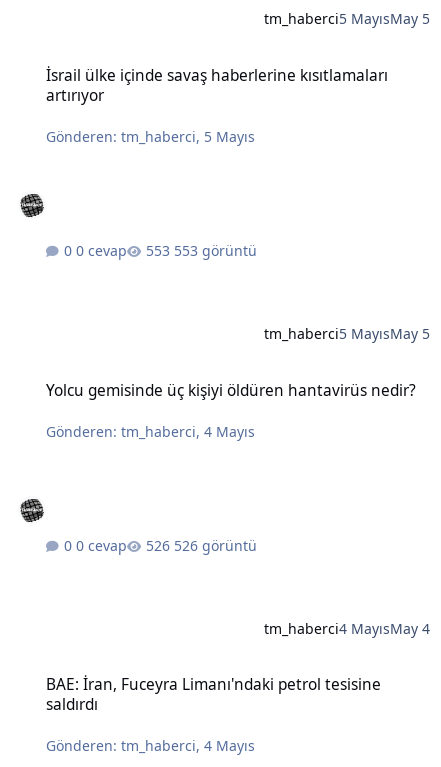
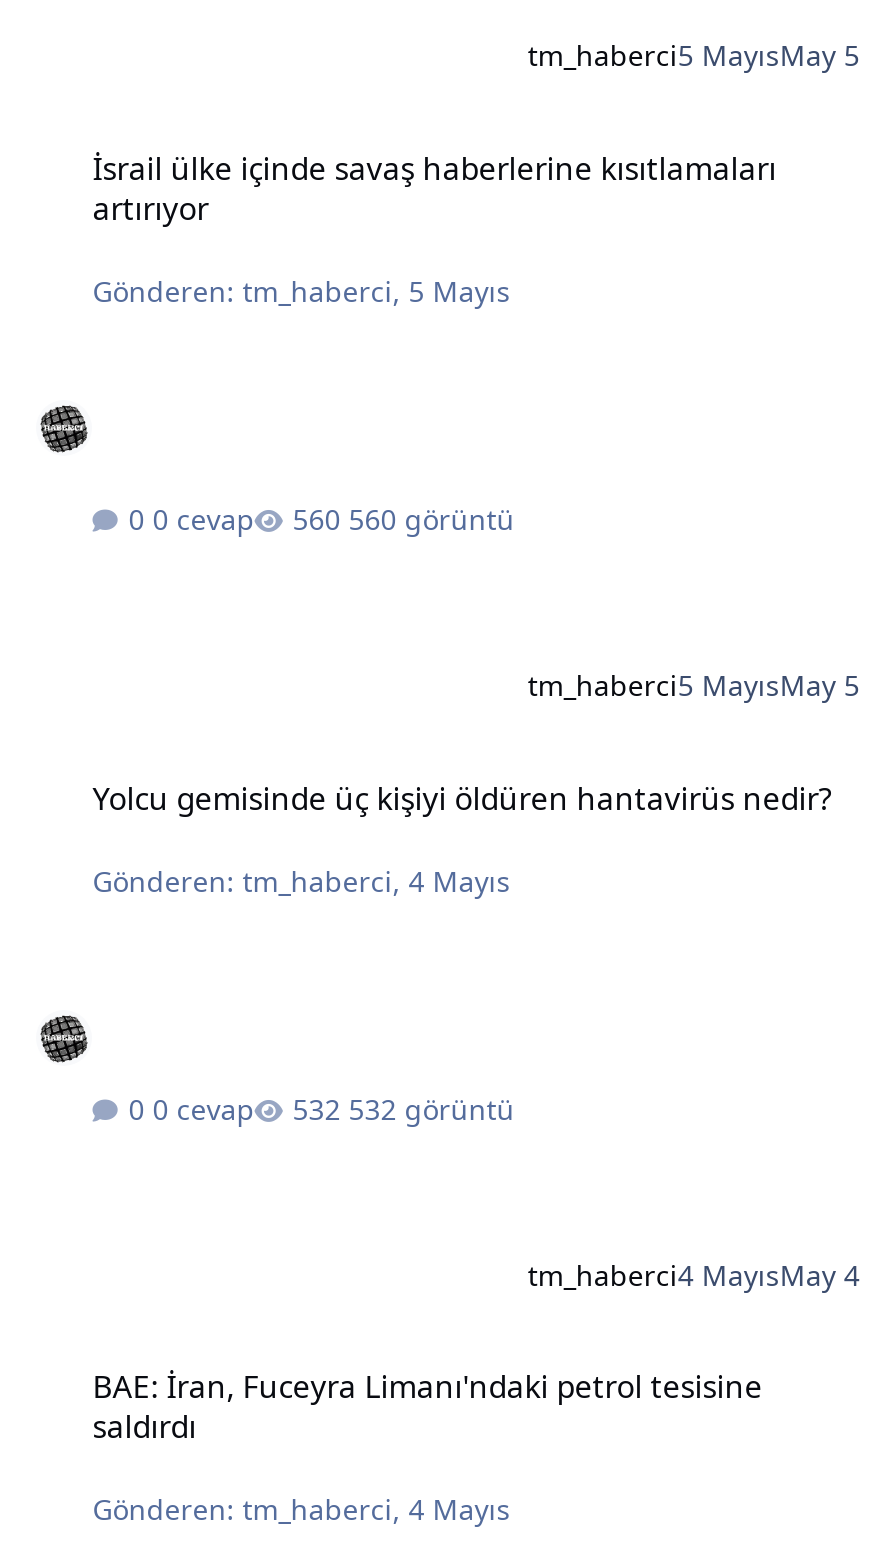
[174,241,257,260] 553 görüntü -> [348,500,514,538] 560 görüntü
[174,536,257,555] 526 görüntü -> [348,1090,514,1128] 532 görüntü

